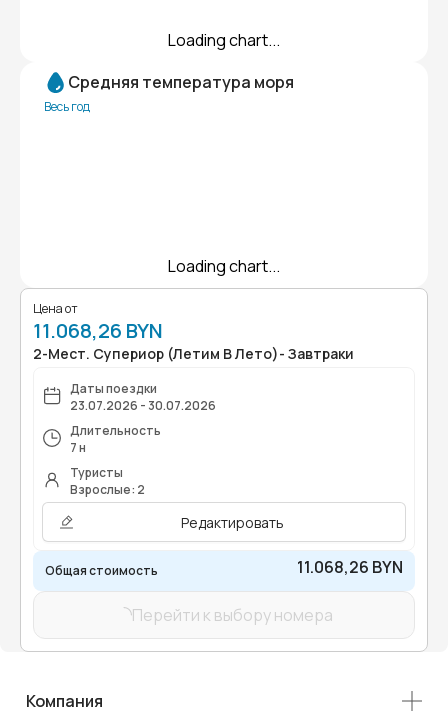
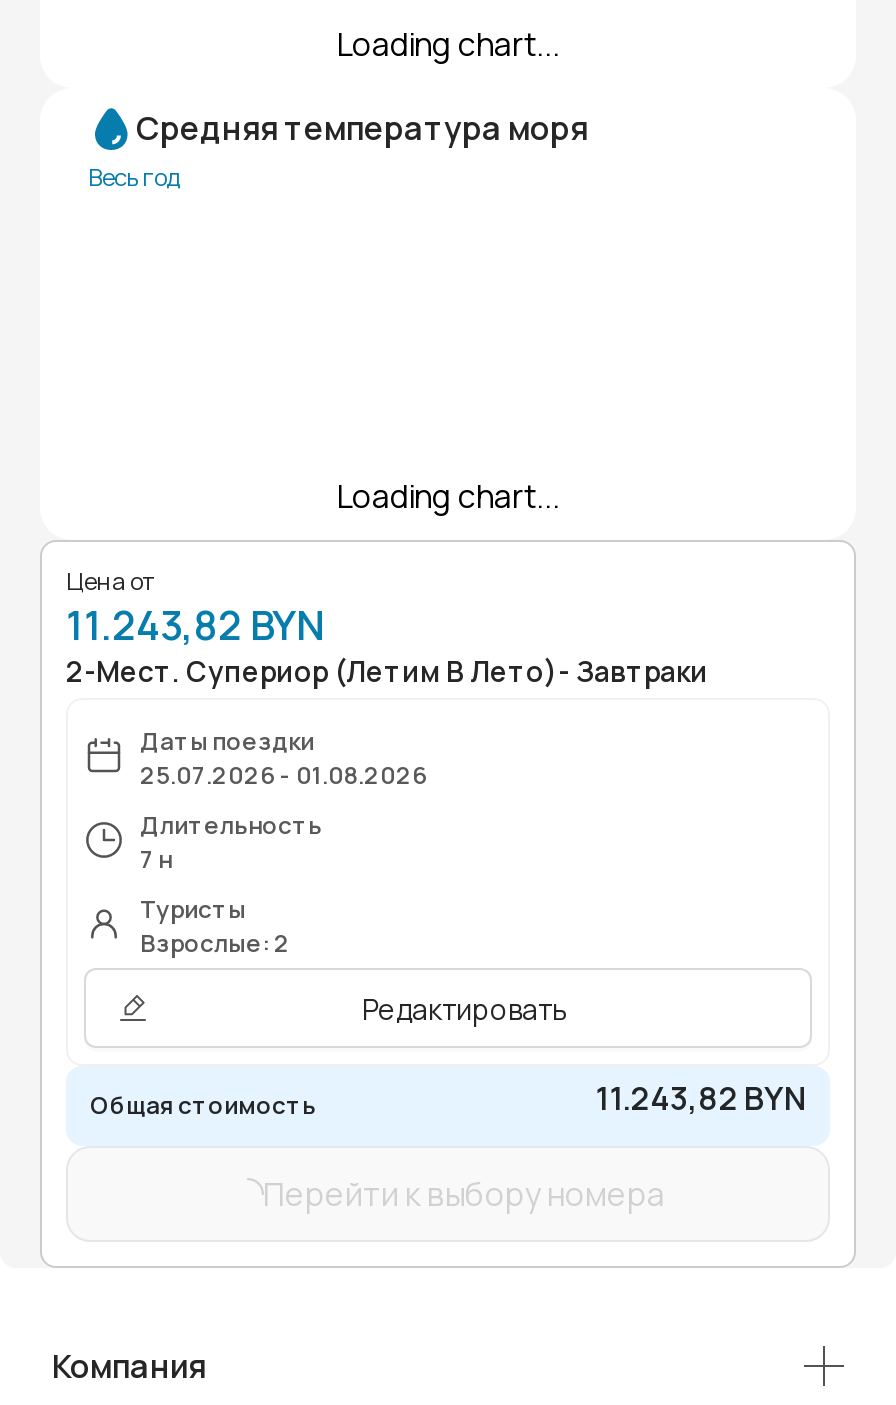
[33,317,163,344] 11.068,26 BYN -> [66,599,324,653] 11.243,82 BYN
[70,397,216,414] 23.07.2026 - 30.07.2026 -> [140,759,428,793] 25.07.2026 - 01.08.2026
[297,556,403,578] 11.068,26 BYN -> [596,1077,806,1121] 11.243,82 BYN

